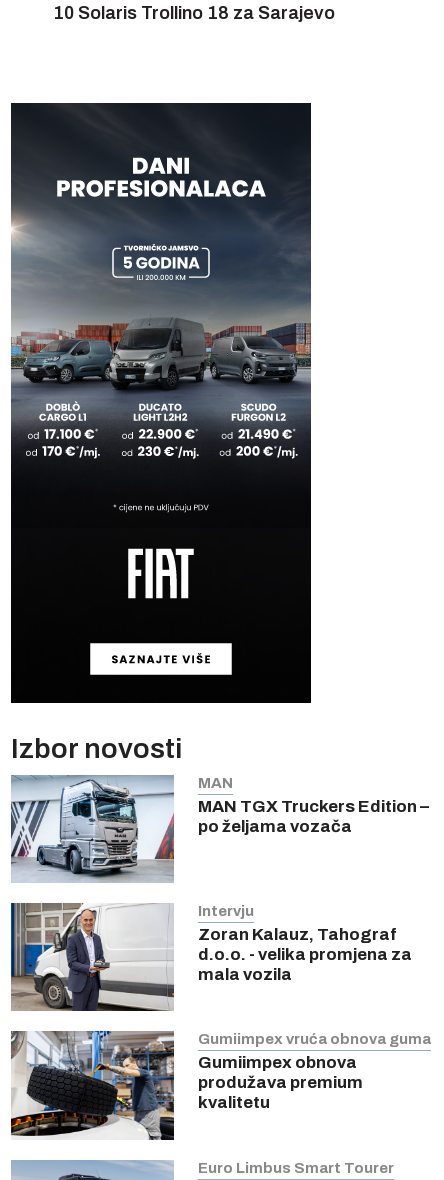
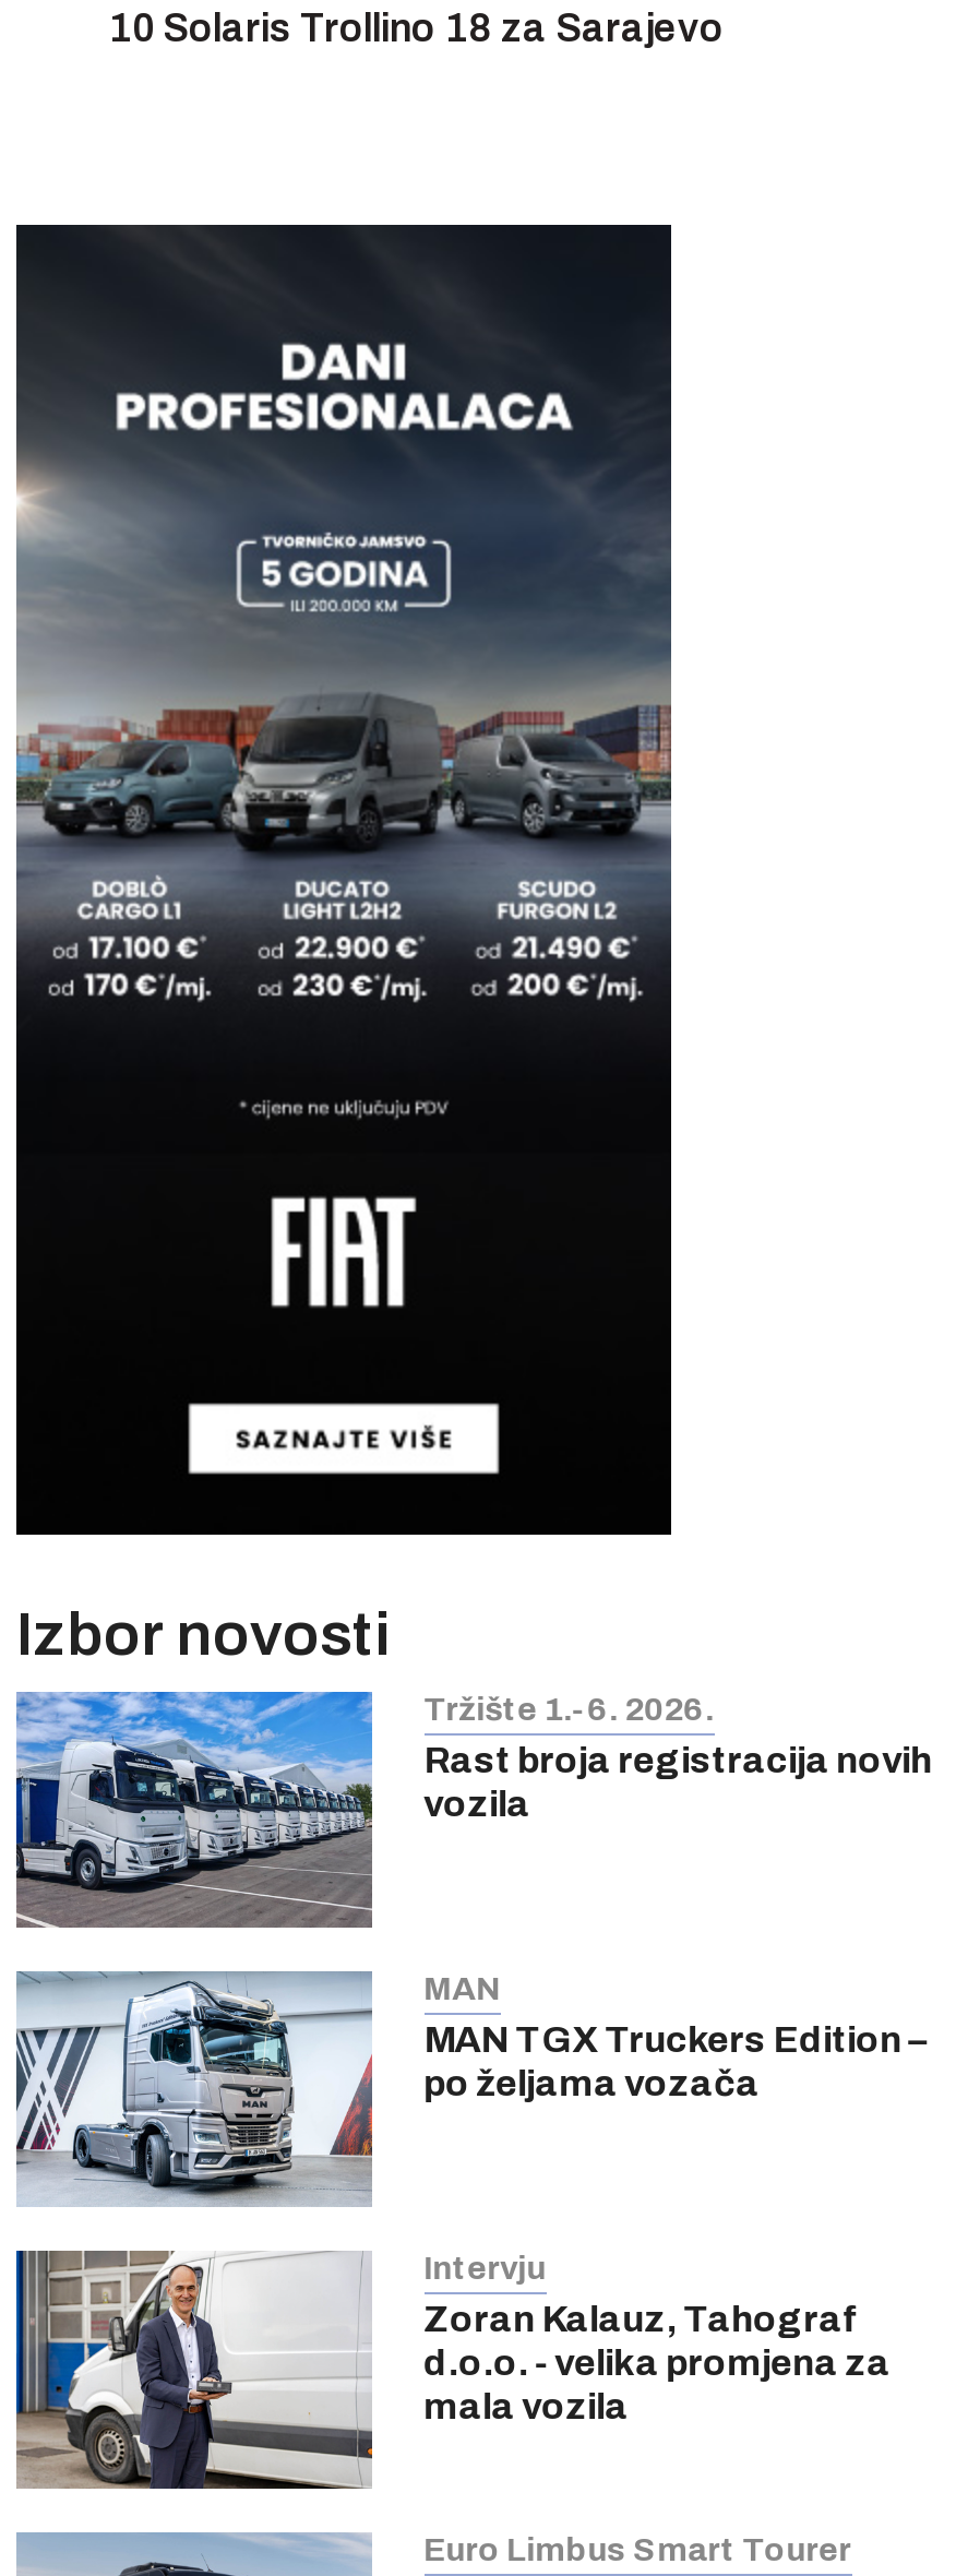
none -> [14,1690,932,1928] [image] | Tržište 1.-6. 2026. | Rast broja registracija novih | vozila
moved [9,774,429,984] -> [12,1969,928,2429]: [image] | MAN | MAN TGX Truckers Edition – | po željama vozača | Intervju | Zoran Kalauz, Tahograf | d.o.o. - velika promjena za | mala vozila
[11,1030,431,1140] [image] | Gumiimpex vruća obnova guma | Gumiimpex obnova | produžava premium | kvalitetu -> none

